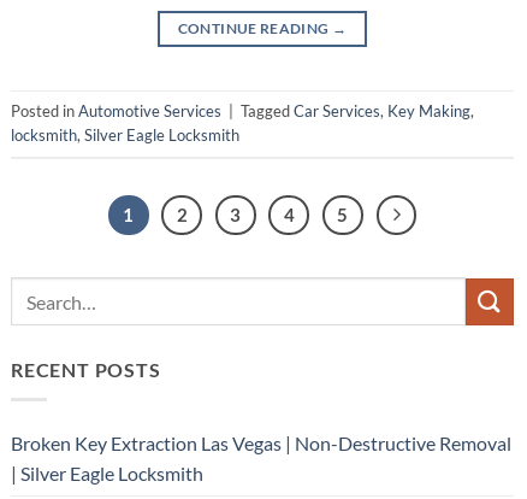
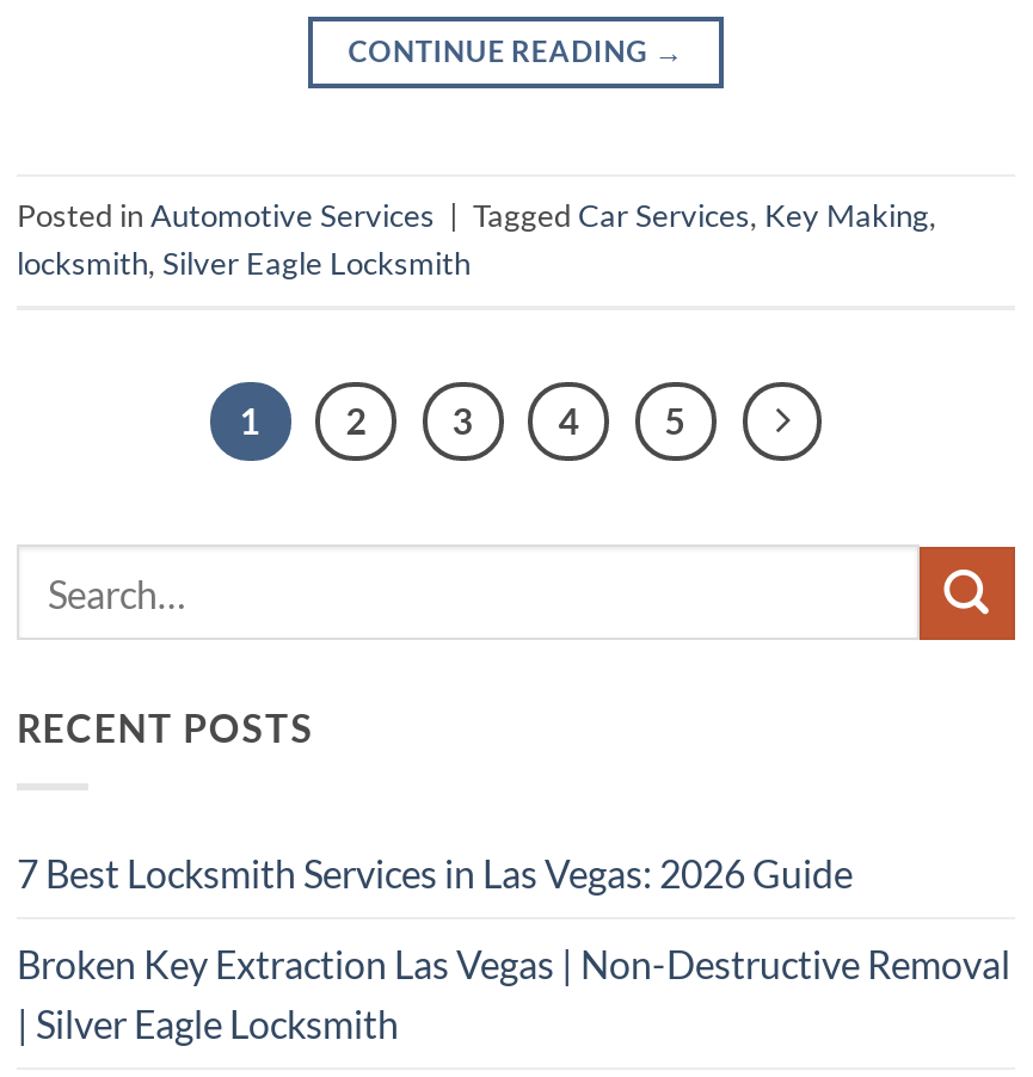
none -> [17,850,853,895] 7 Best Locksmith Services in Las Vegas: 2026 Guide

